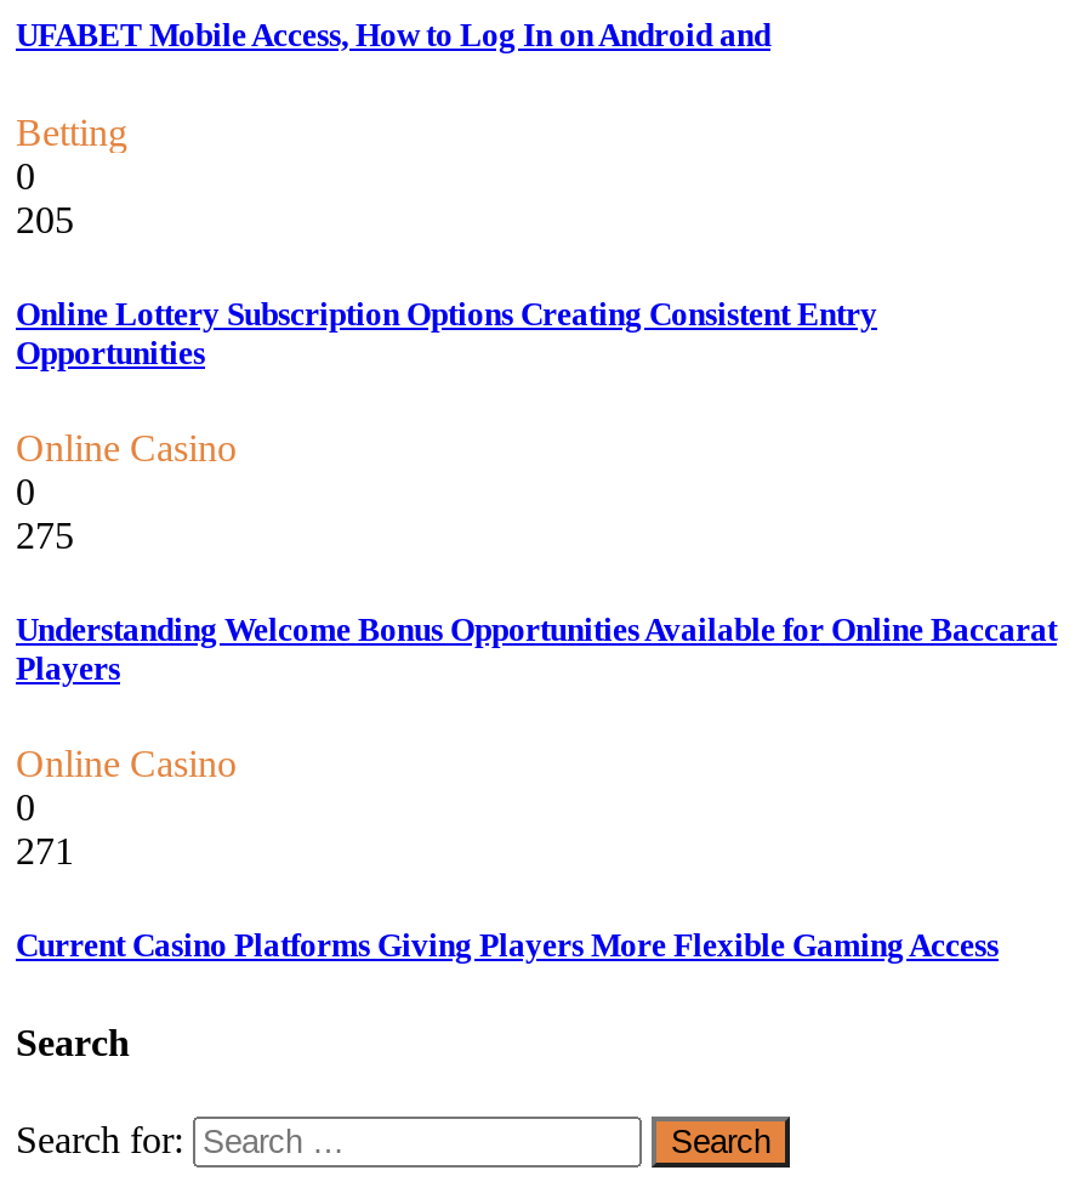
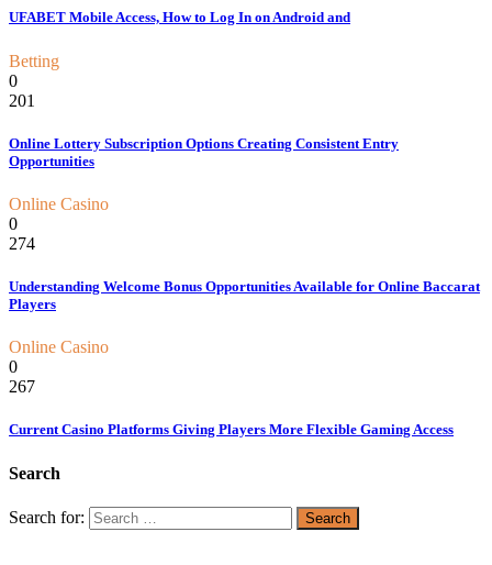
[16,198,74,239] 205 -> [9,91,35,109] 201
[16,514,74,556] 275 -> [9,234,35,253] 274
[16,831,74,872] 271 -> [9,377,35,396] 267

